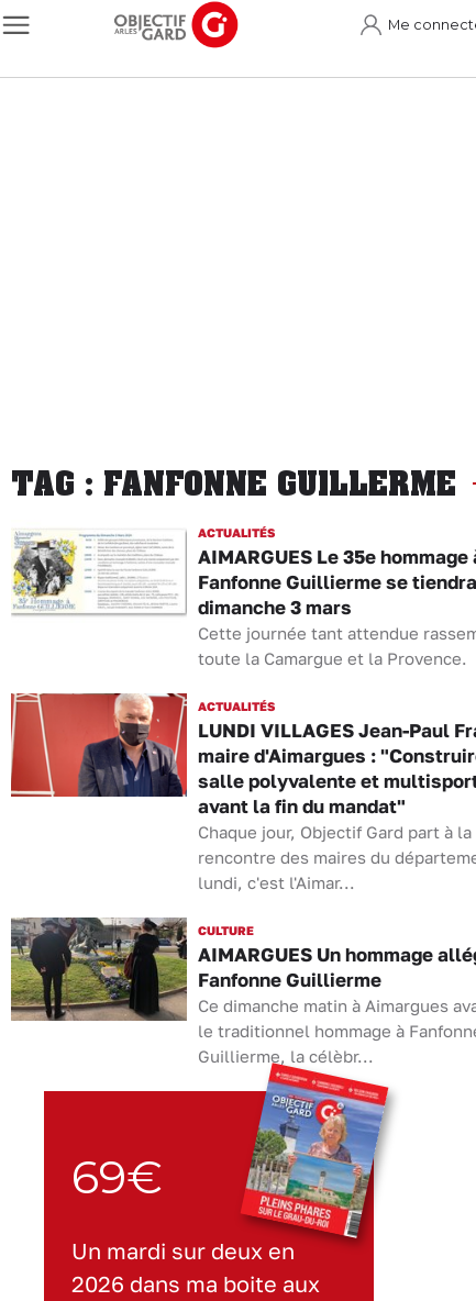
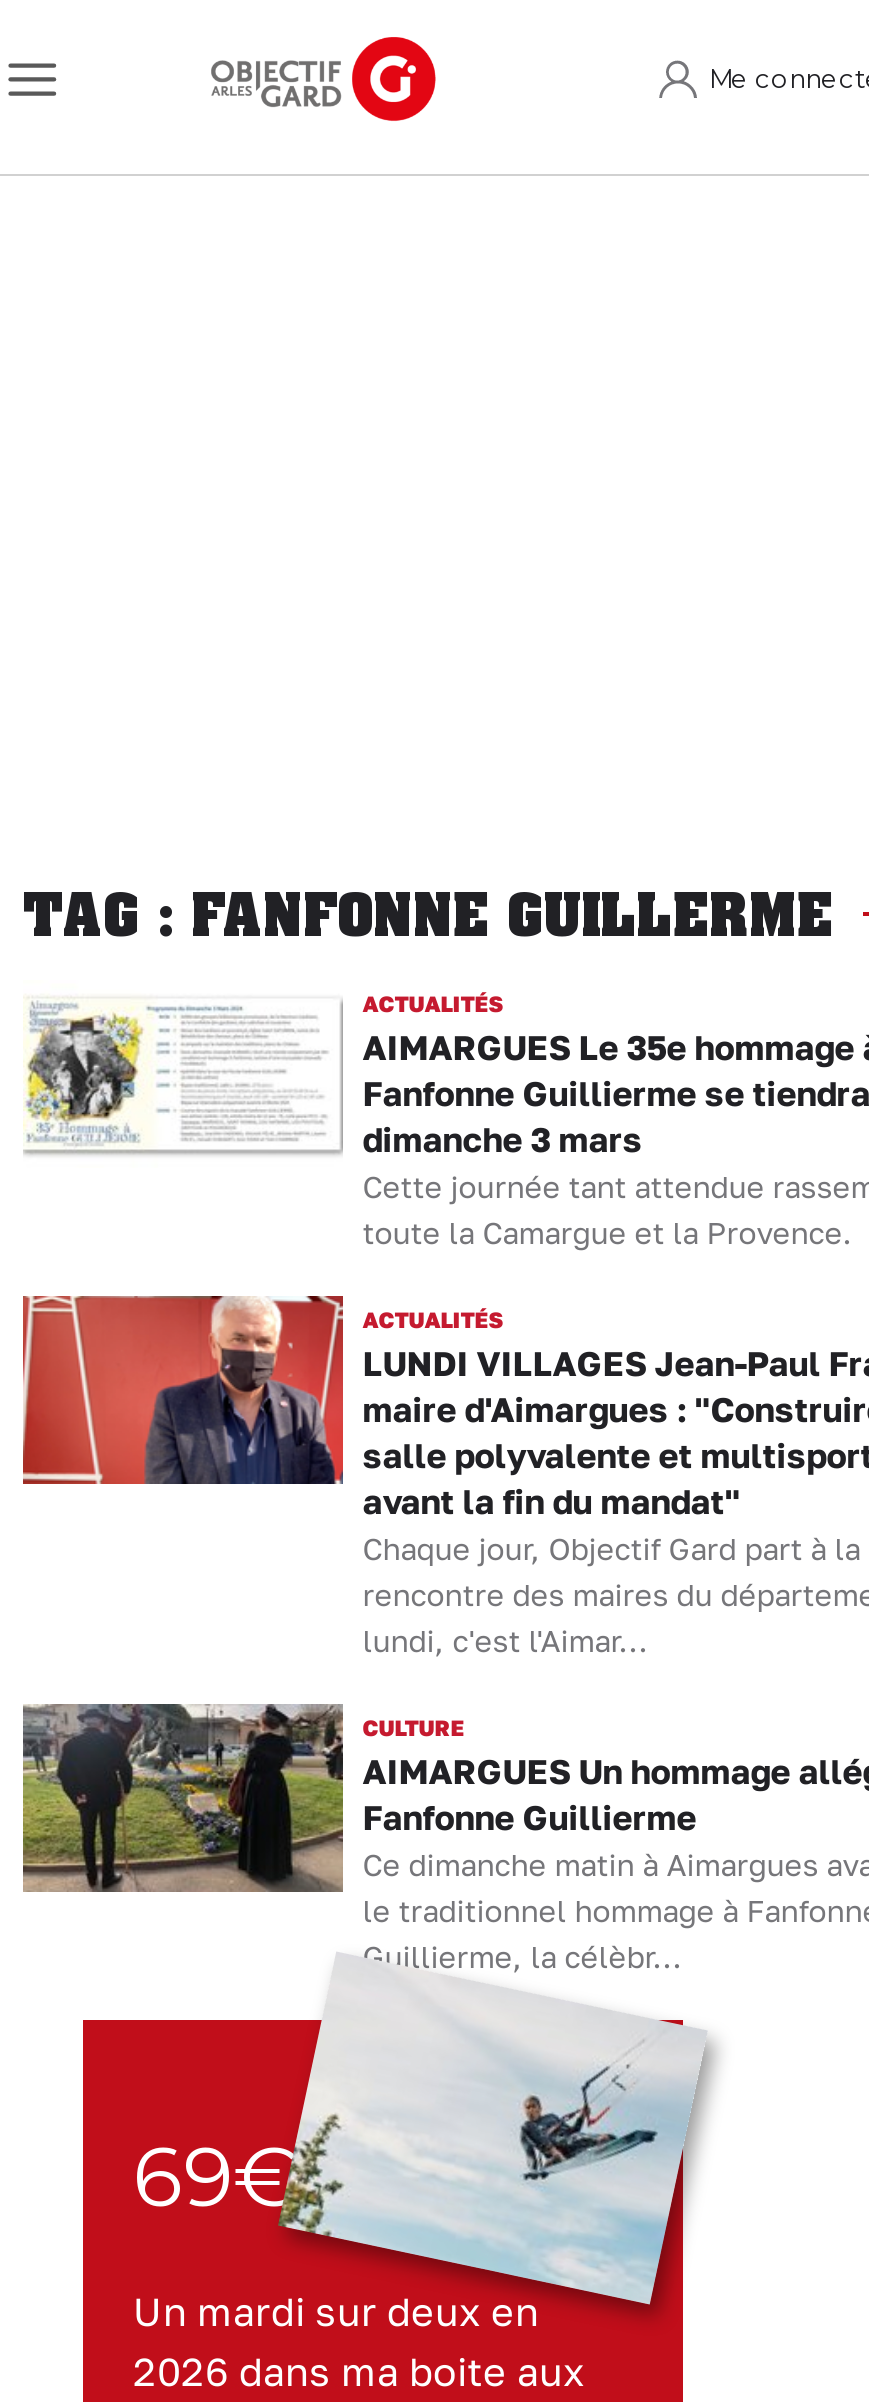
[158,1057,391,1252] [image] -> [289,1954,713,2314] [image]

